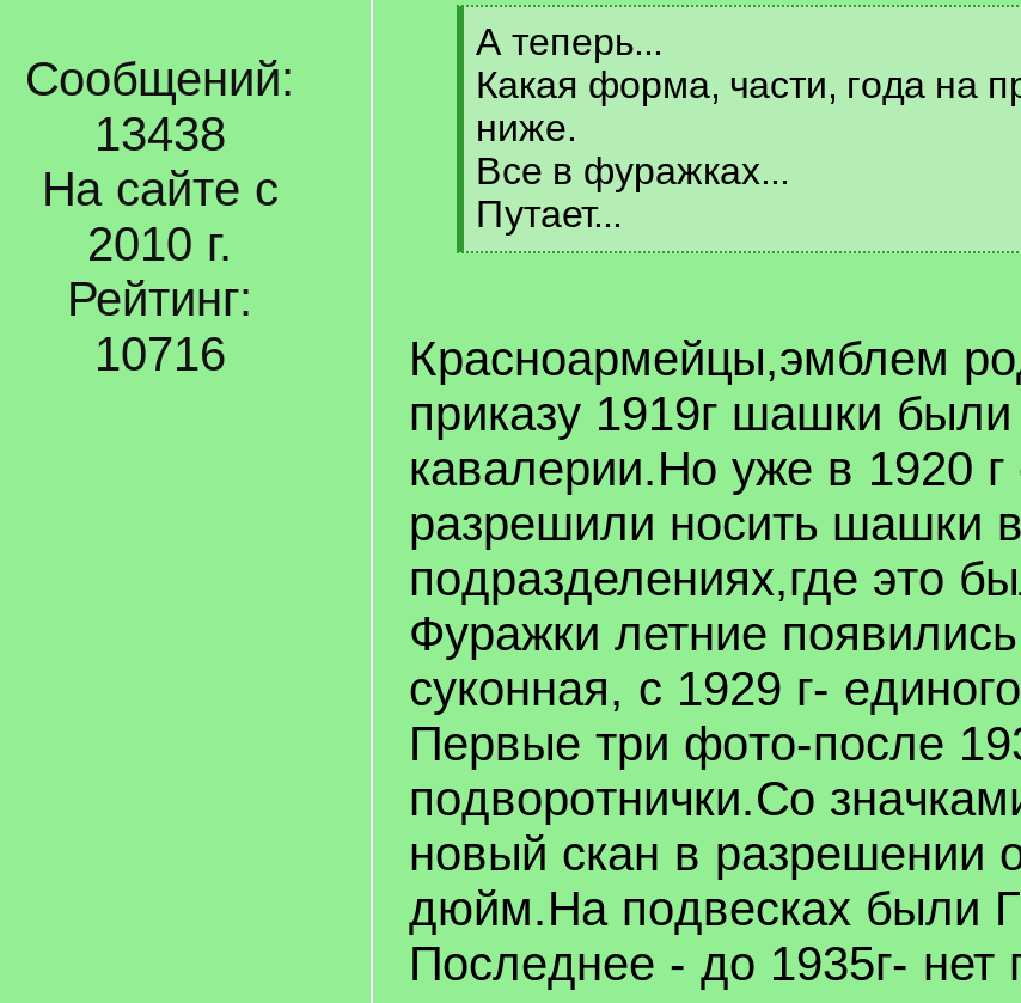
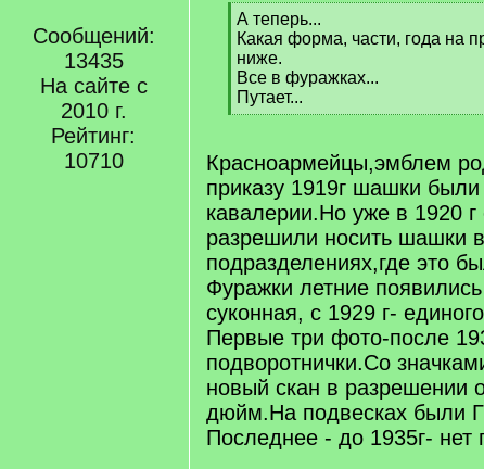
[94,108,226,160] 13438 -> [63,49,123,73] 13435
[94,328,226,380] 10716 -> [63,149,123,173] 10710

